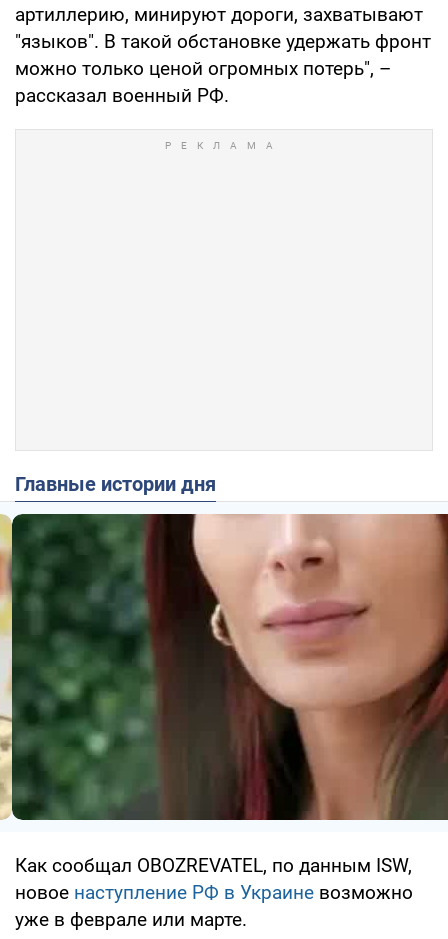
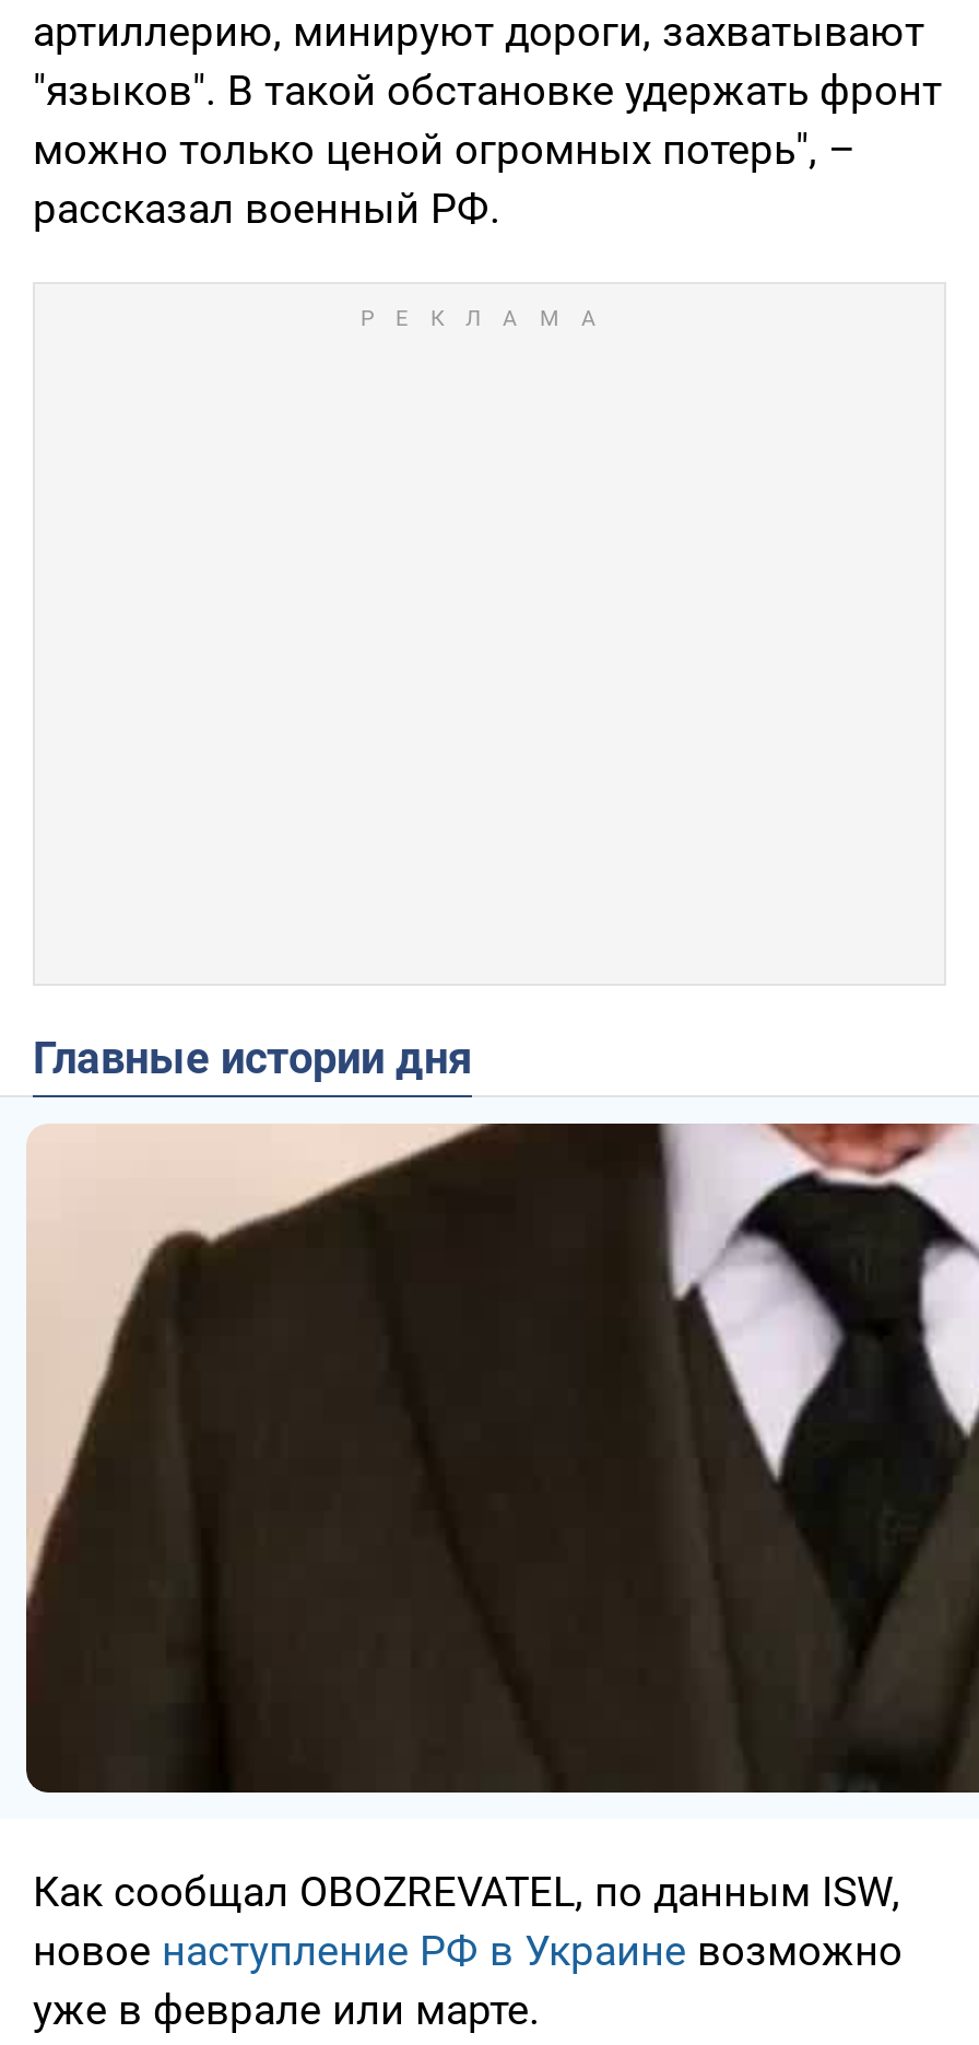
[3,513,445,821] [image] -> [7,1121,972,1795] [image]

